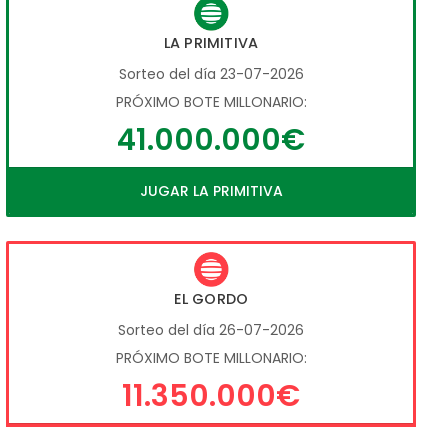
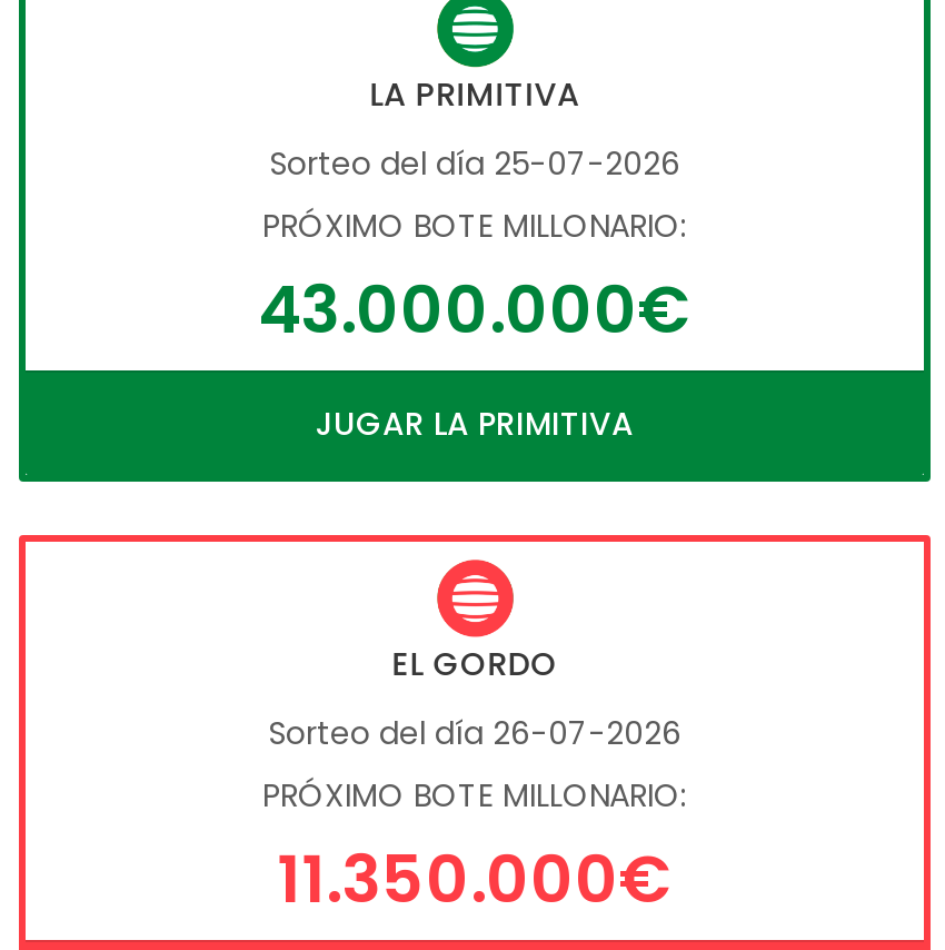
[118,64,303,84] Sorteo del día 23-07-2026 -> [269,142,680,186] Sorteo del día 25-07-2026
[117,119,305,160] 41.000.000€ -> [258,264,692,356] 43.000.000€

